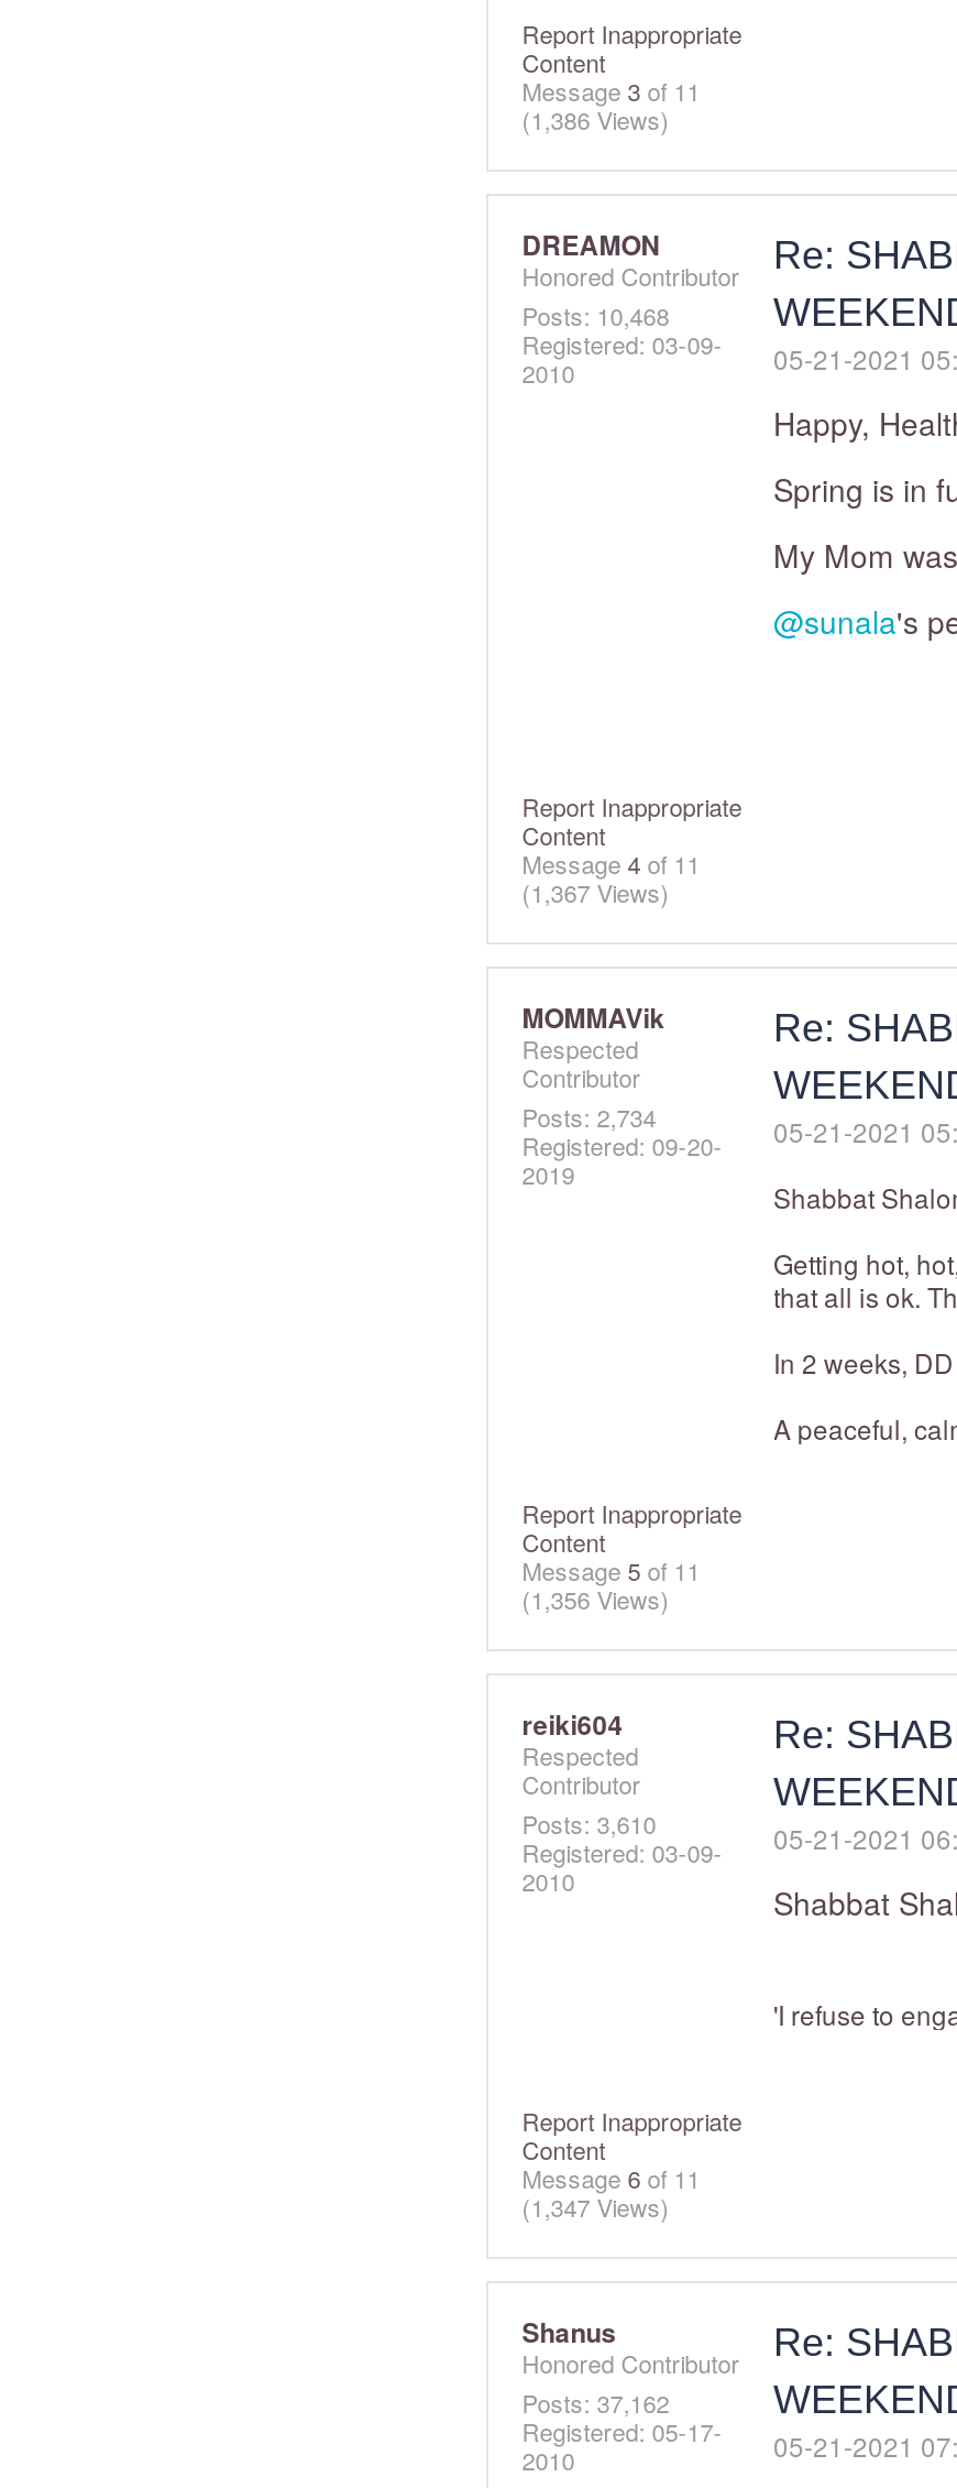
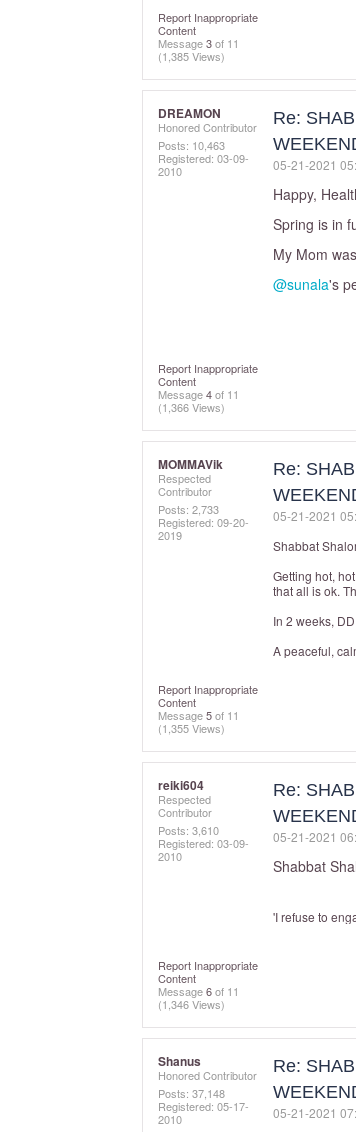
[522,101,669,137] (1,386 Views) -> [158,48,225,64] (1,385 Views)
[522,297,669,332] Posts: 10,468 -> [158,137,225,153] Posts: 10,463
[522,874,669,909] (1,367 Views) -> [158,399,225,415] (1,366 Views)
[522,1099,656,1134] Posts: 2,734 -> [158,501,219,517] Posts: 2,733
[522,1581,669,1616] (1,356 Views) -> [158,720,225,736] (1,355 Views)
[522,2189,669,2224] (1,347 Views) -> [158,996,225,1012] (1,346 Views)
[522,2385,669,2420] Posts: 37,162 -> [158,1085,225,1101] Posts: 37,148

